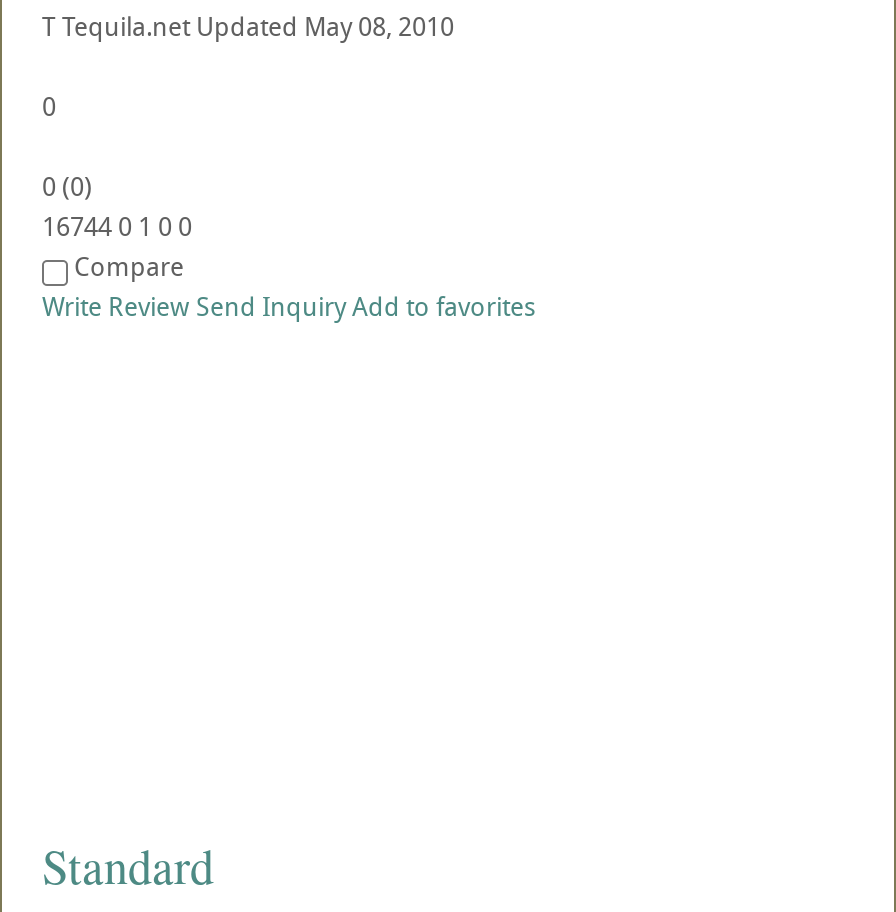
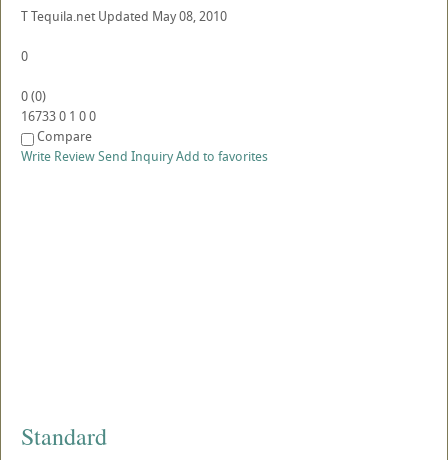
[42,208,192,244] 16744 0 1 0 0 -> [21,107,96,125] 16733 0 1 0 0

